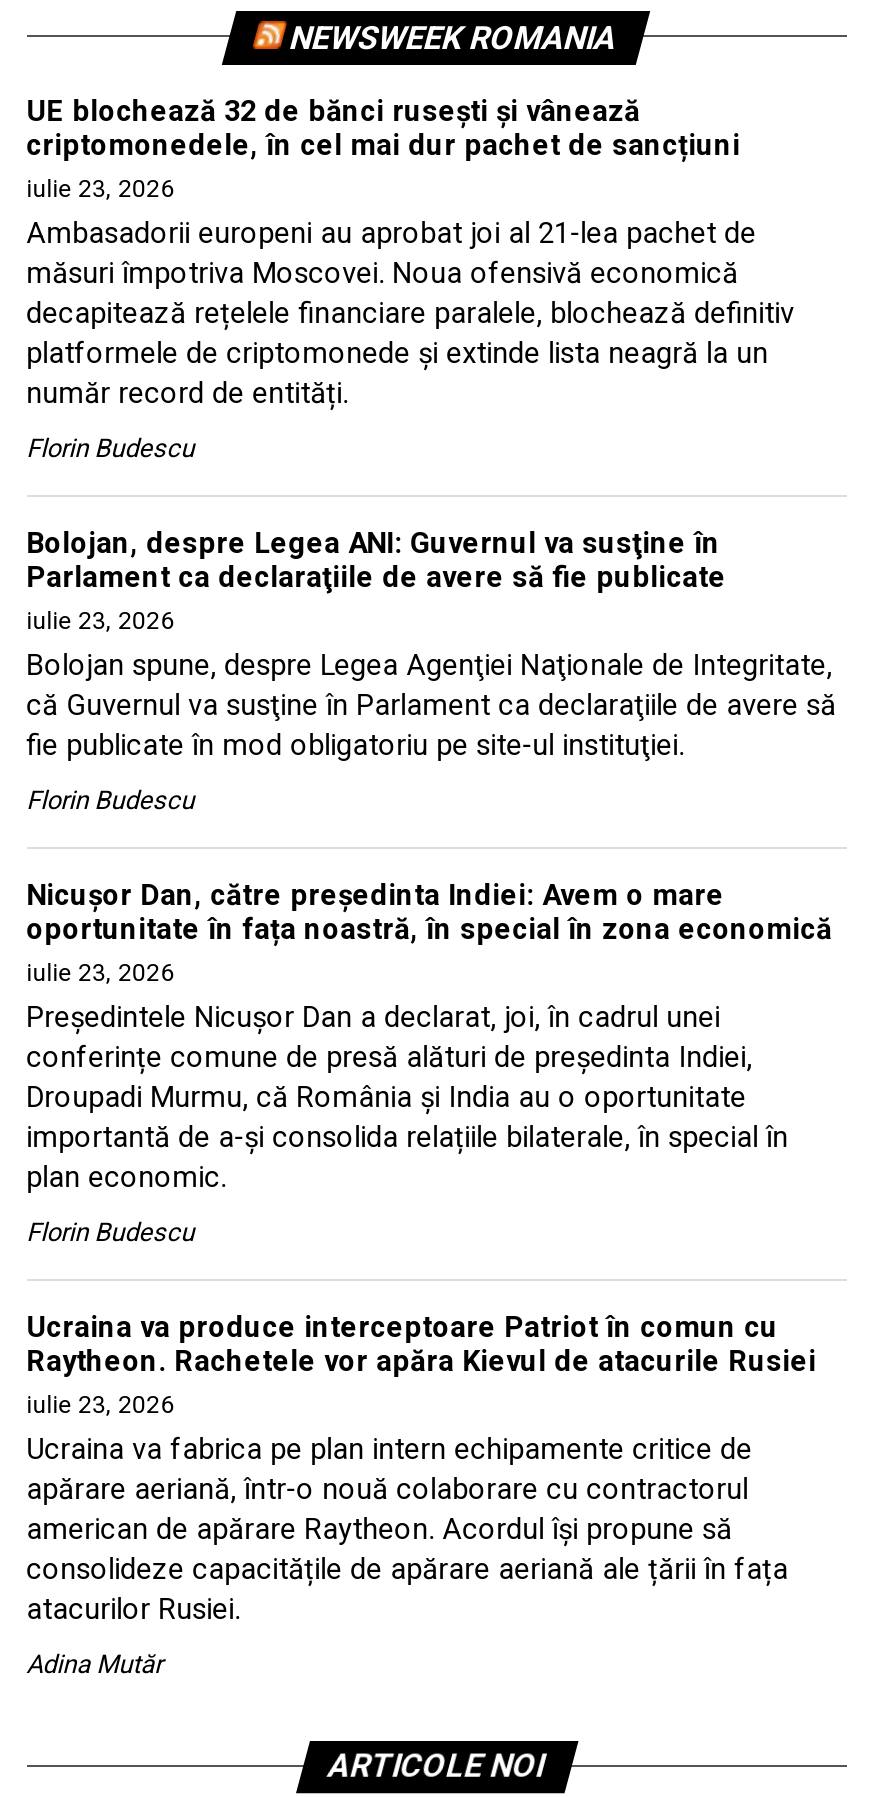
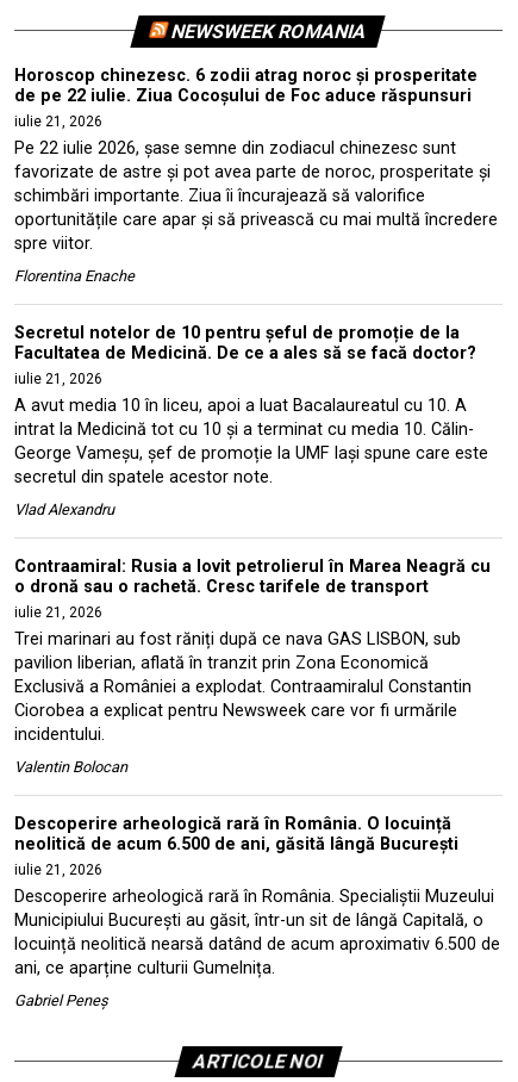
[26,95,794,411] UE blochează 32 de bănci rusești și vânează | criptomonedele, în cel mai dur pachet de sancțiuni | iulie 23, 2026 | Ambasadorii europeni au aprobat joi al 21-lea pachet de | măsuri împotriva Moscovei. Noua ofensivă economică | decapitează rețelele financiare paralele, blochează definitiv | platformele de criptomonede și extinde lista neagră la un | număr record de entități. -> [14,65,497,254] Horoscop chinezesc. 6 zodii atrag noroc și prosperitate | de pe 22 iulie. Ziua Cocoșului de Foc aduce răspunsuri | iulie 21, 2026 | Pe 22 iulie 2026, șase semne din zodiacul chinezesc sunt | favorizate de astre și pot avea parte de noroc, prosperitate și | schimbări importante. Ziua îi încurajează să valorifice | oportunitățile care apar și să privească cu mai multă încredere | spre viitor.
[26,433,194,463] Florin Budescu -> [14,267,134,285] Florentina Enache
[26,527,836,763] Bolojan, despre Legea ANI: Guvernul va susţine în | Parlament ca declaraţiile de avere să fie publicate | iulie 23, 2026 | Bolojan spune, despre Legea Agenţiei Naţionale de Integritate, | că Guvernul va susţine în Parlament ca declaraţiile de avere să | fie publicate în mod obligatoriu pe site-ul instituţiei. -> [14,323,488,487] Secretul notelor de 10 pentru șeful de promoție de la | Facultatea de Medicină. De ce a ales să se facă doctor? | iulie 21, 2026 | A avut media 10 în liceu, apoi a luat Bacalaureatul cu 10. A | intrat la Medicină tot cu 10 și a terminat cu media 10. Călin- | George Vameșu, șef de promoție la UMF Iași spune care este | secretul din spatele acestor note.
[26,785,194,815] Florin Budescu -> [14,500,114,518] Vlad Alexandru
[26,879,832,1195] Nicușor Dan, către președinta Indiei: Avem o mare | oportunitate în fața noastră, în special în zona economică | iulie 23, 2026 | Președintele Nicușor Dan a declarat, joi, în cadrul unei | conferințe comune de presă alături de președinta Indiei, | Droupadi Murmu, că România și India au o oportunitate | importantă de a-și consolida relațiile bilaterale, în special în | plan economic. -> [14,556,490,745] Contraamiral: Rusia a lovit petrolierul în Marea Neagră cu | o dronă sau o rachetă. Cresc tarifele de transport | iulie 21, 2026 | Trei marinari au fost răniți după ce nava GAS LISBON, sub | pavilion liberian, aflată în tranzit prin Zona Economică | Exclusivă a României a explodat. Contraamiralul Constantin | Ciorobea a explicat pentru Newsweek care vor fi urmările | incidentului.
[26,1217,194,1247] Florin Budescu -> [14,758,127,776] Valentin Bolocan
[26,1311,816,1627] Ucraina va produce interceptoare Patriot în comun cu | Raytheon. Rachetele vor apăra Kievul de atacurile Rusiei | iulie 23, 2026 | Ucraina va fabrica pe plan intern echipamente critice de | apărare aeriană, într-o nouă colaborare cu contractorul | american de apărare Raytheon. Acordul își propune să | consolideze capacitățile de apărare aeriană ale țării în fața | atacurilor Rusiei. -> [14,814,500,978] Descoperire arheologică rară în România. O locuință | neolitică de acum 6.500 de ani, găsită lângă București | iulie 21, 2026 | Descoperire arheologică rară în România. Specialiștii Muzeului | Municipiului București au găsit, într-un sit de lângă Capitală, o | locuință neolitică nearsă datând de acum aproximativ 6.500 de | ani, ce aparține culturii Gumelnița.
[26,1649,162,1679] Adina Mutăr -> [14,991,108,1009] Gabriel Peneș

